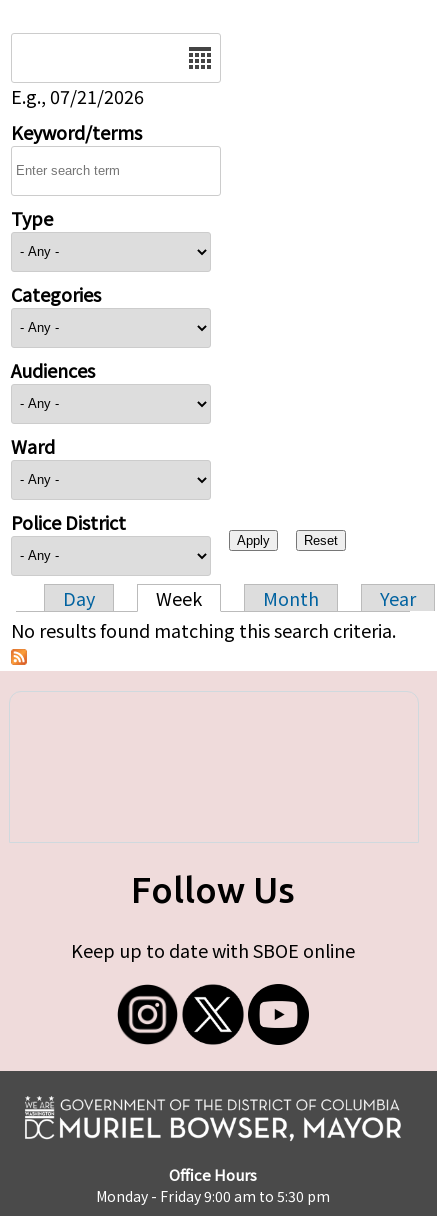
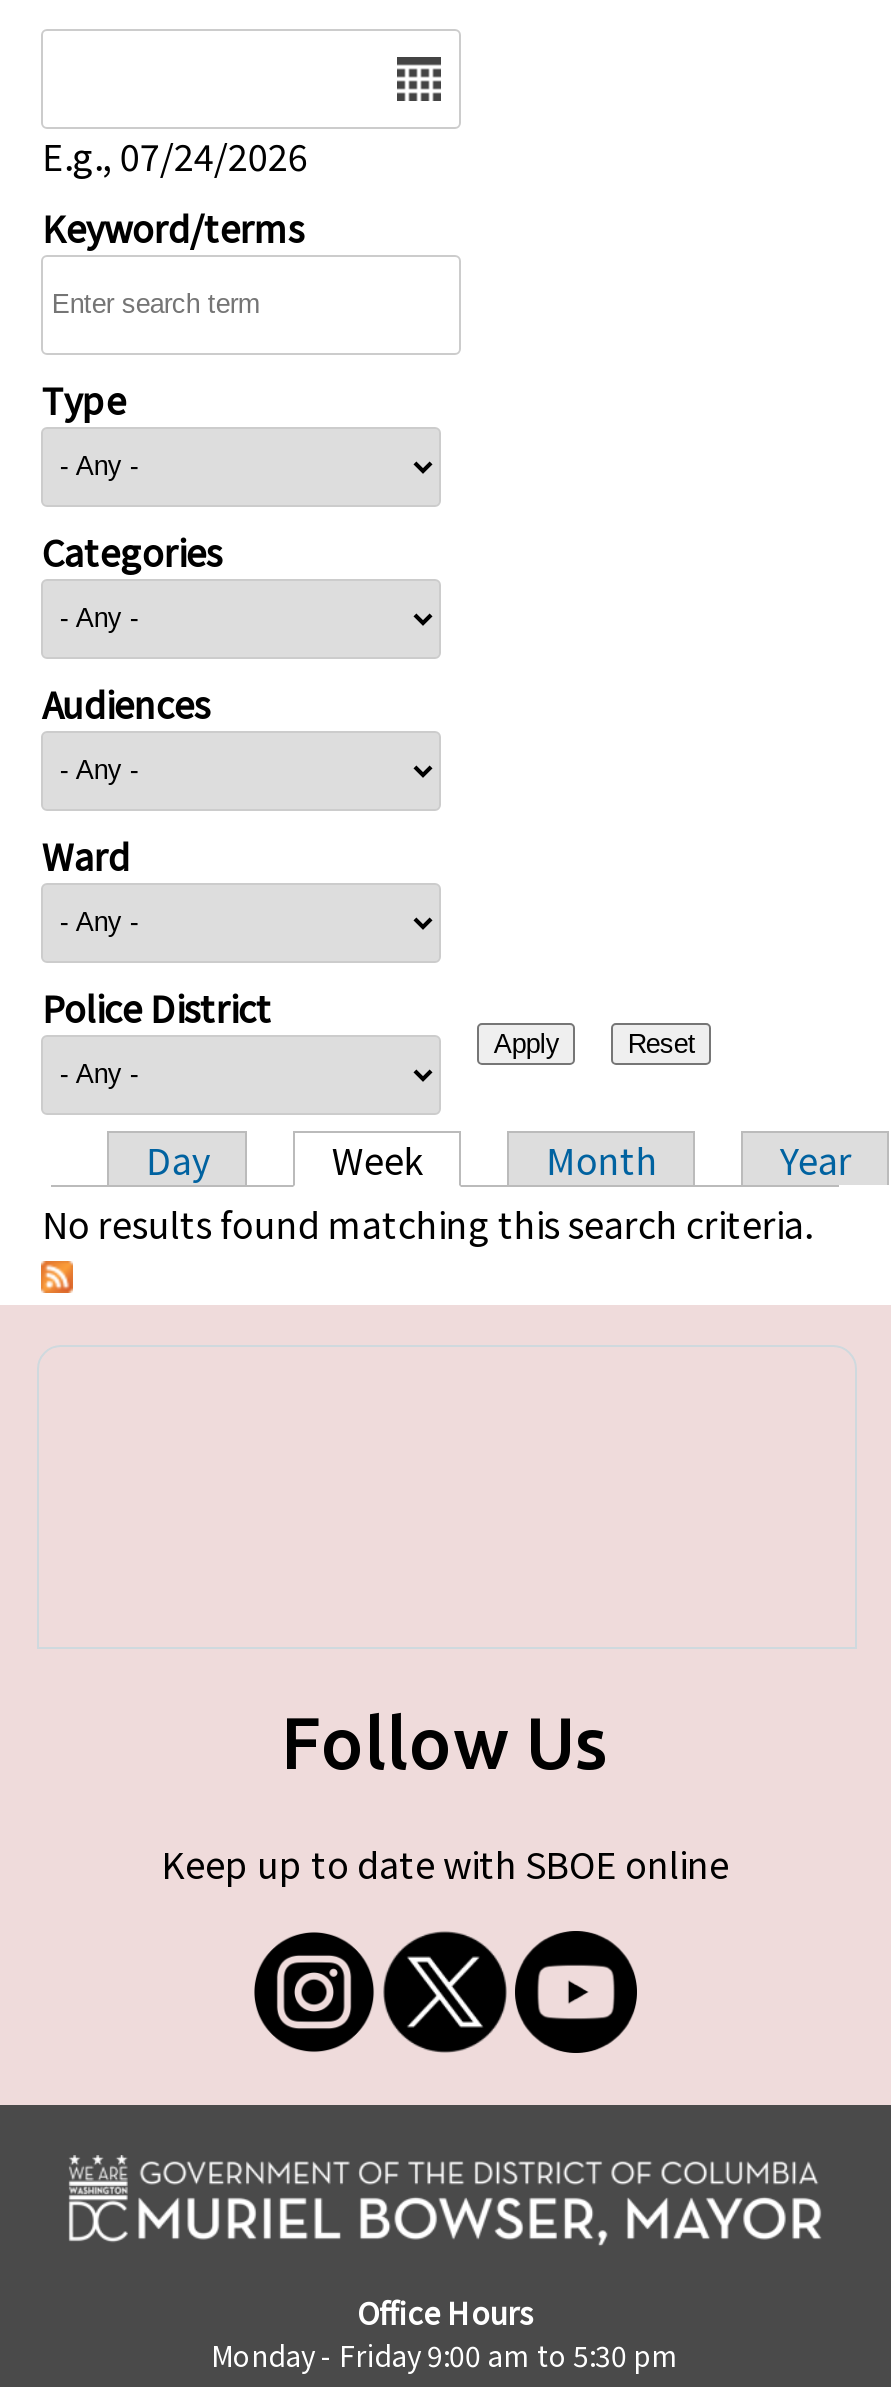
[11,82,144,108] E.g., 07/21/2026 -> [42,128,308,180] E.g., 07/24/2026

